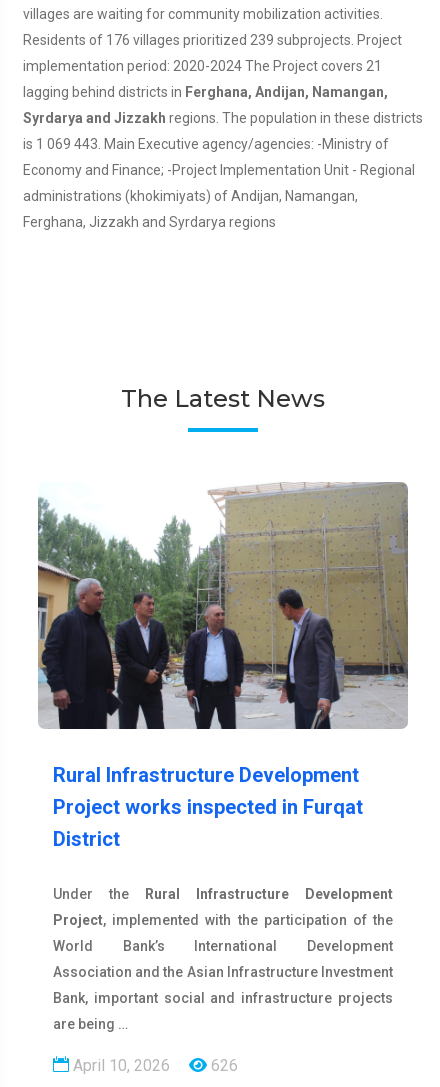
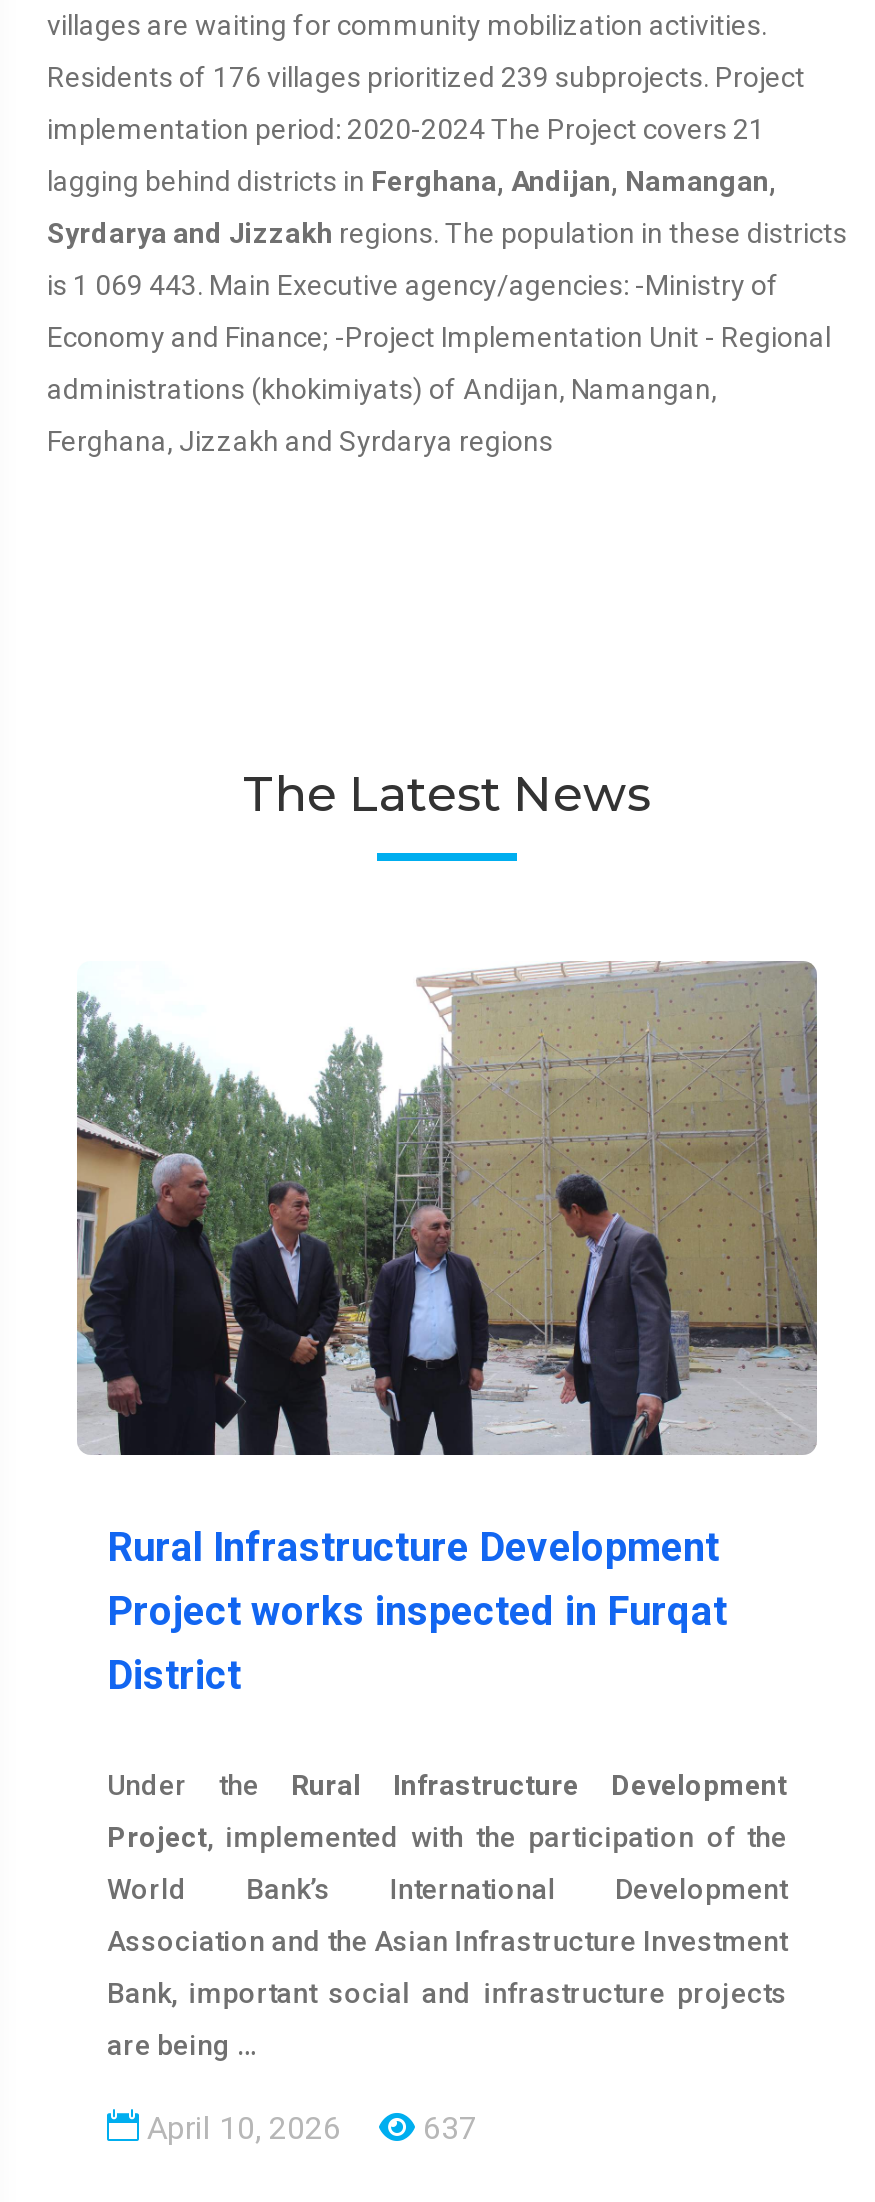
[69,1056,238,1075] April 10, 2026 626 -> [139,2108,477,2146] April 10, 2026 637

